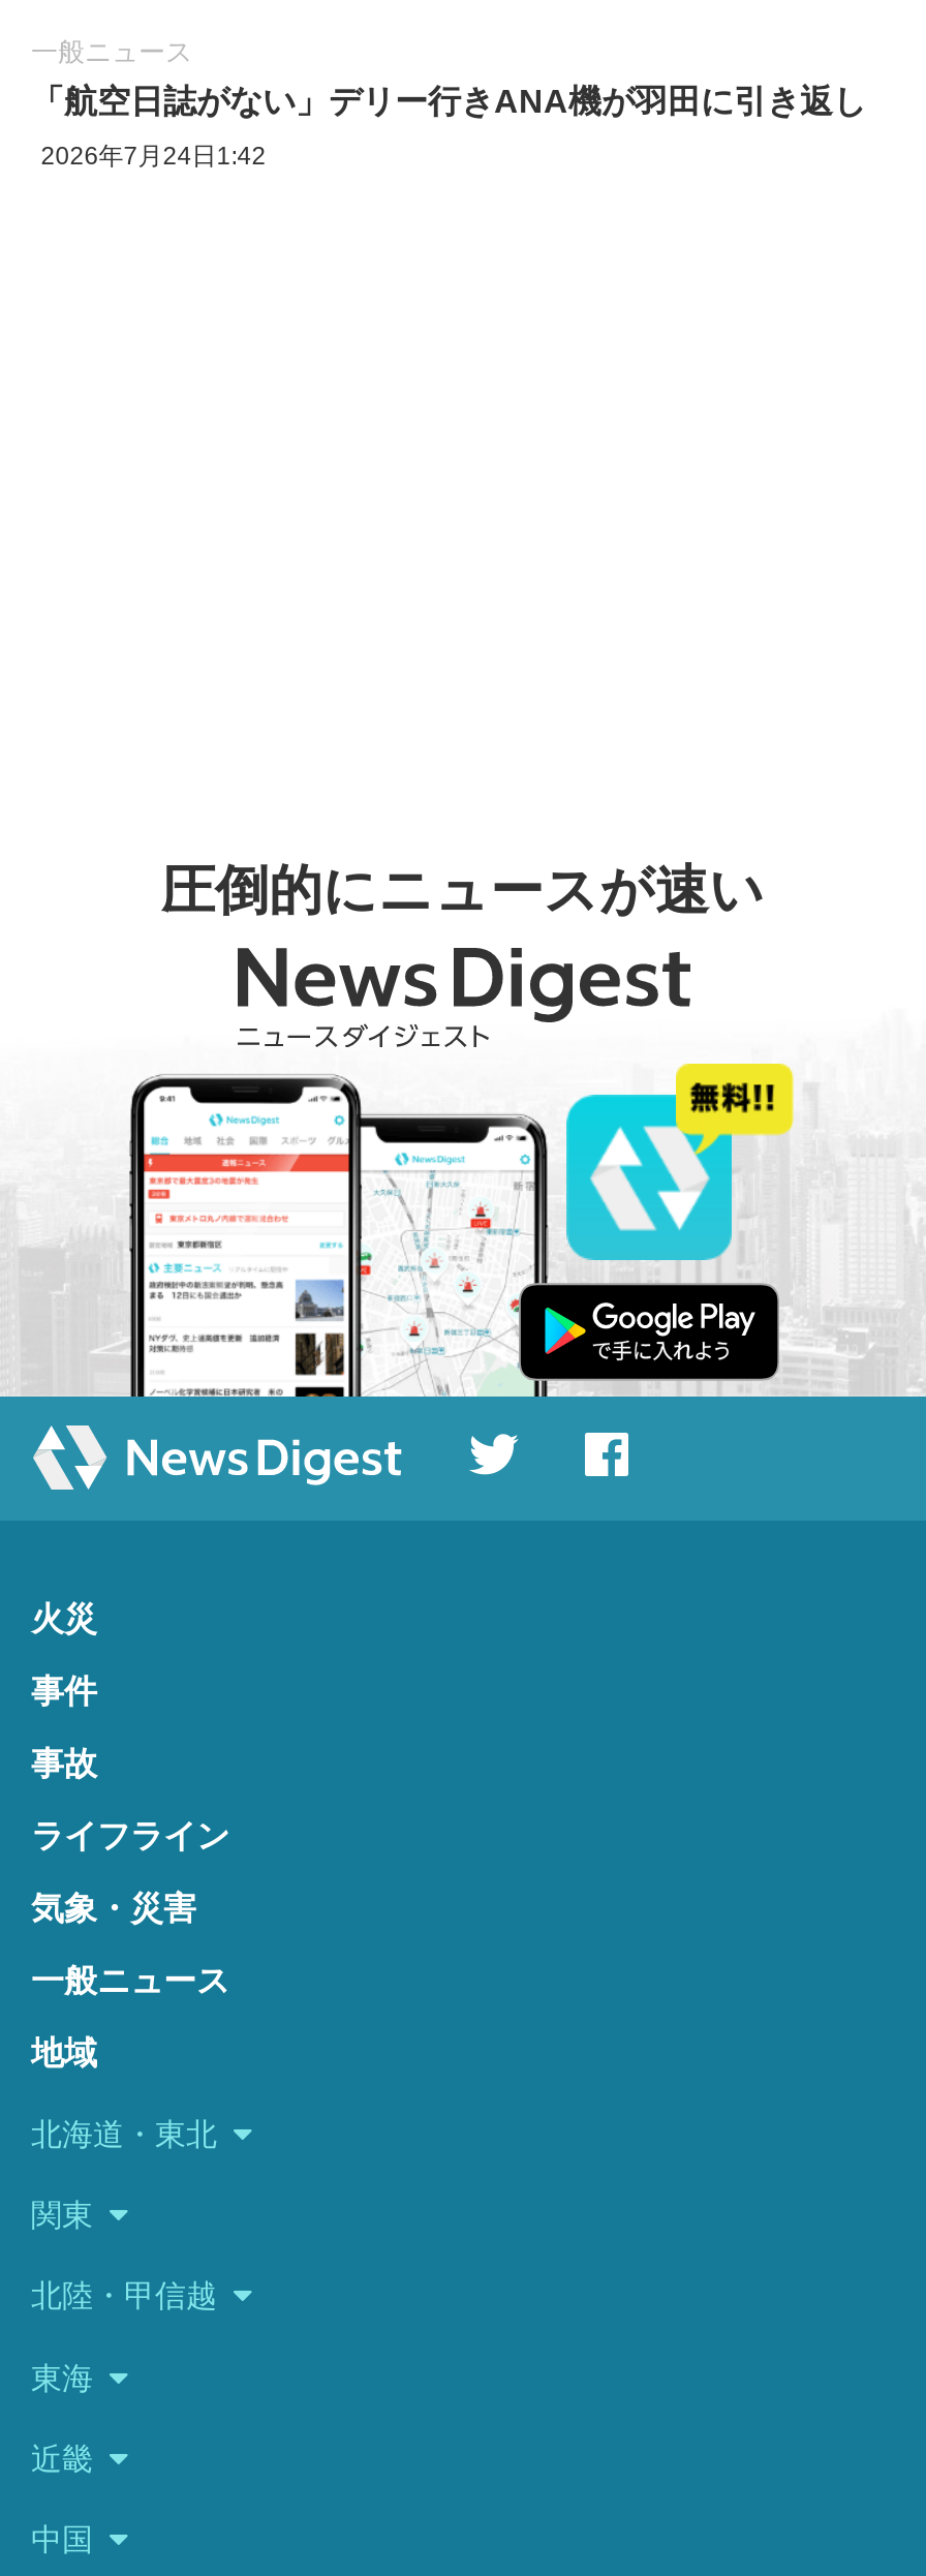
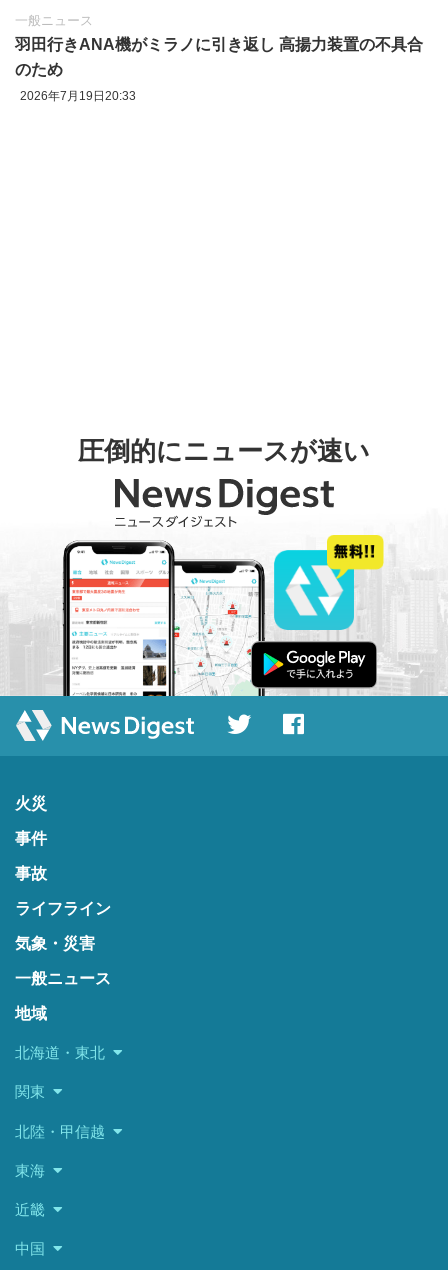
[31,84,866,170] 「航空日誌がない」デリー行きANA機が羽田に引き返し | 2026年7月24日1:42 -> [15,36,423,103] 羽田行きANA機がミラノに引き返し 高揚力装置の不具合 | のため | 2026年7月19日20:33

